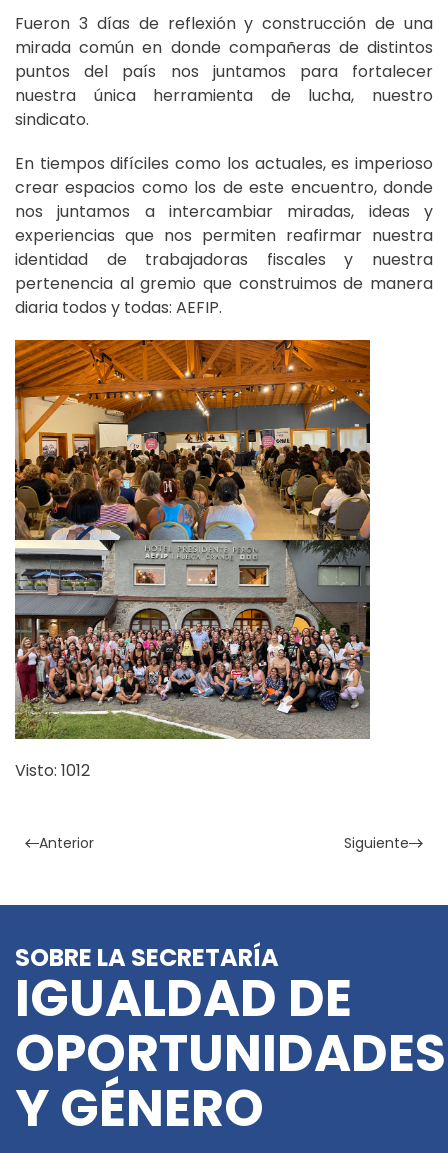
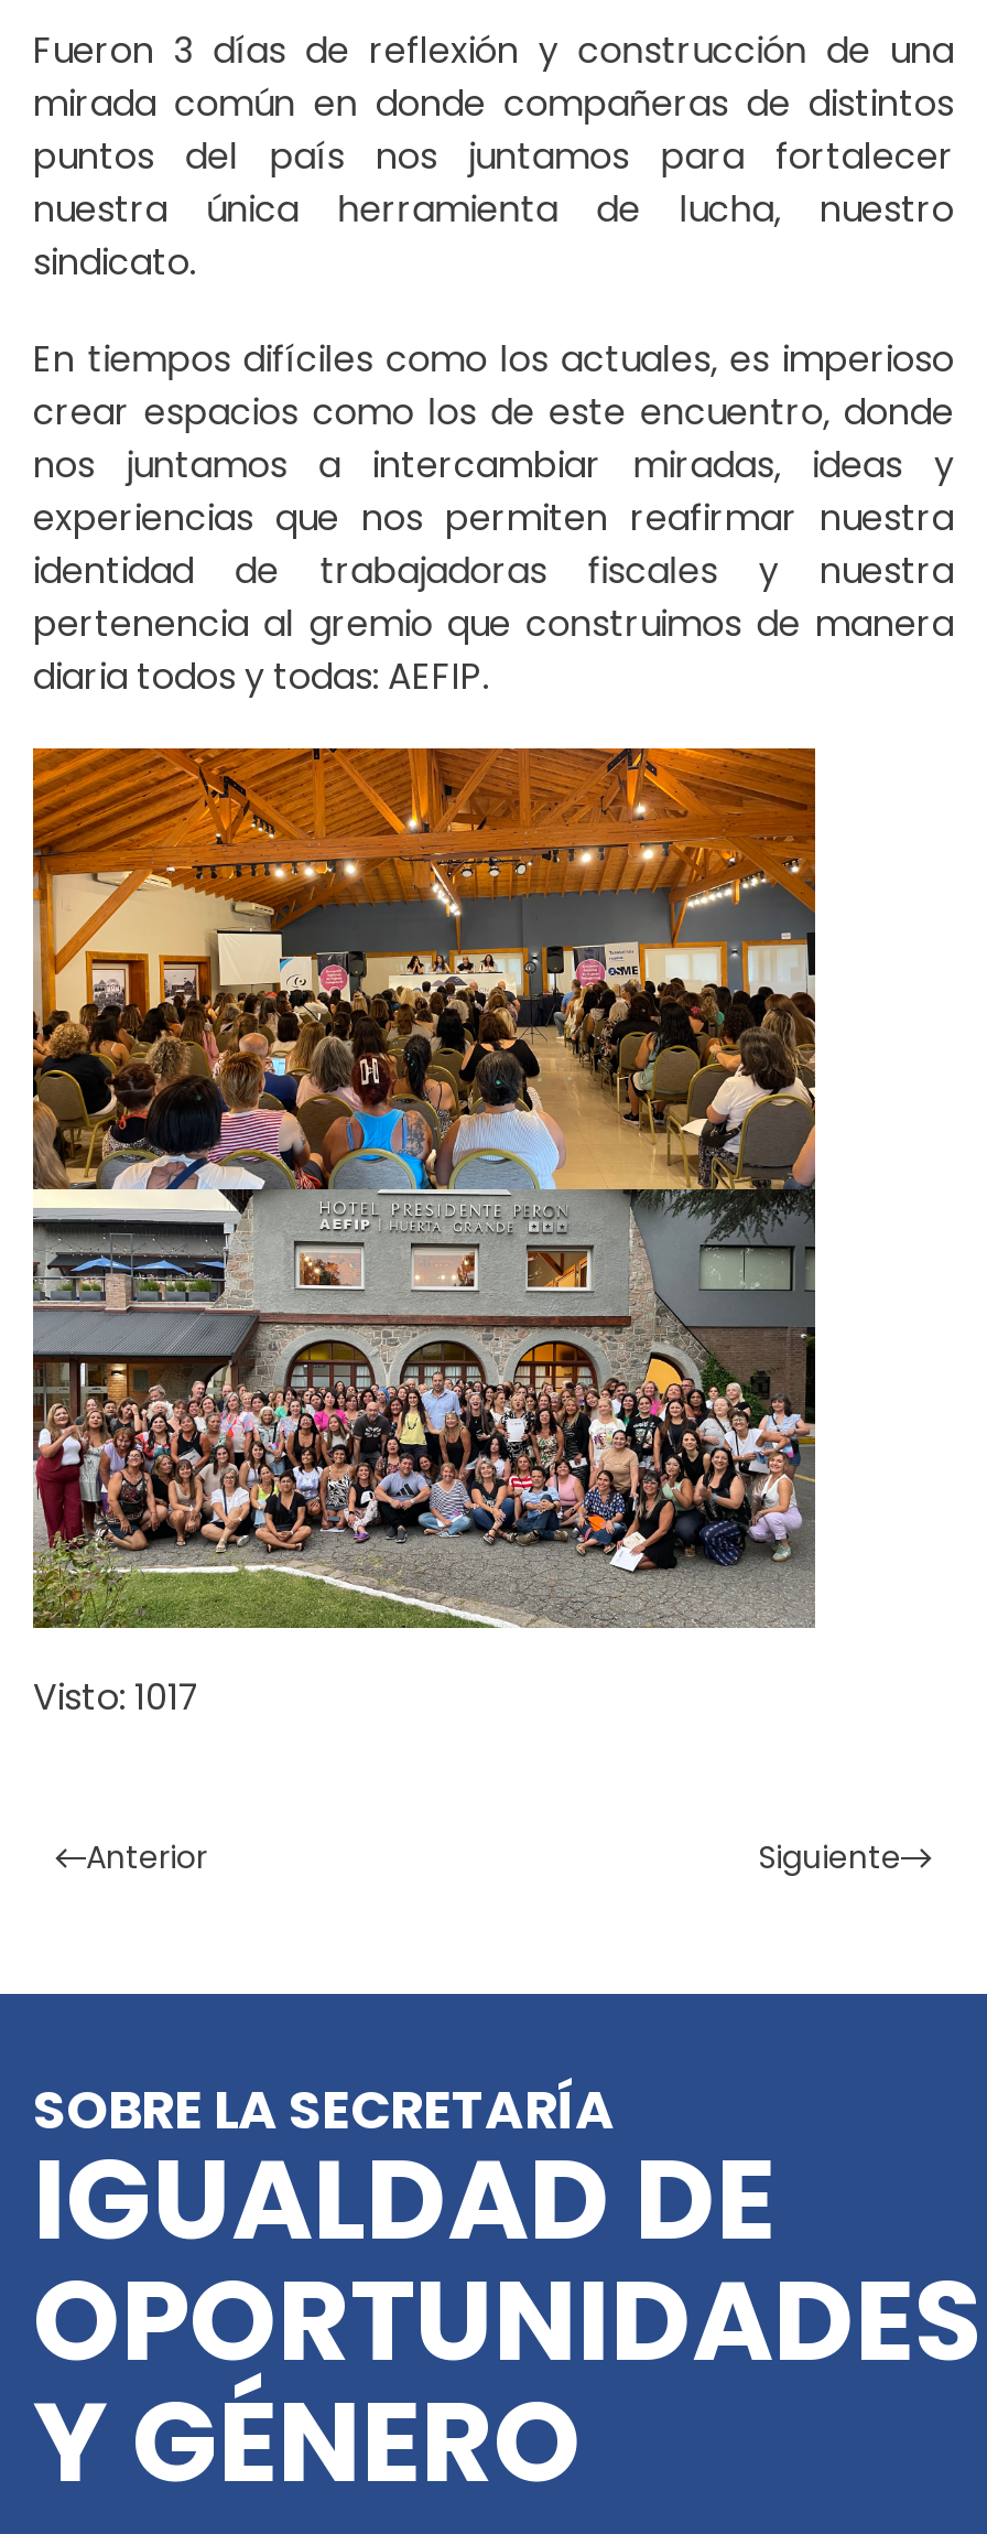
[15,759,90,782] Visto: 1012 -> [33,1673,200,1724] Visto: 1017

